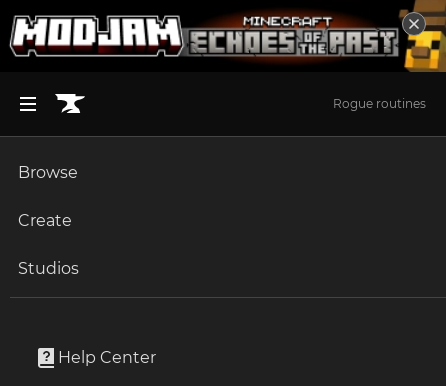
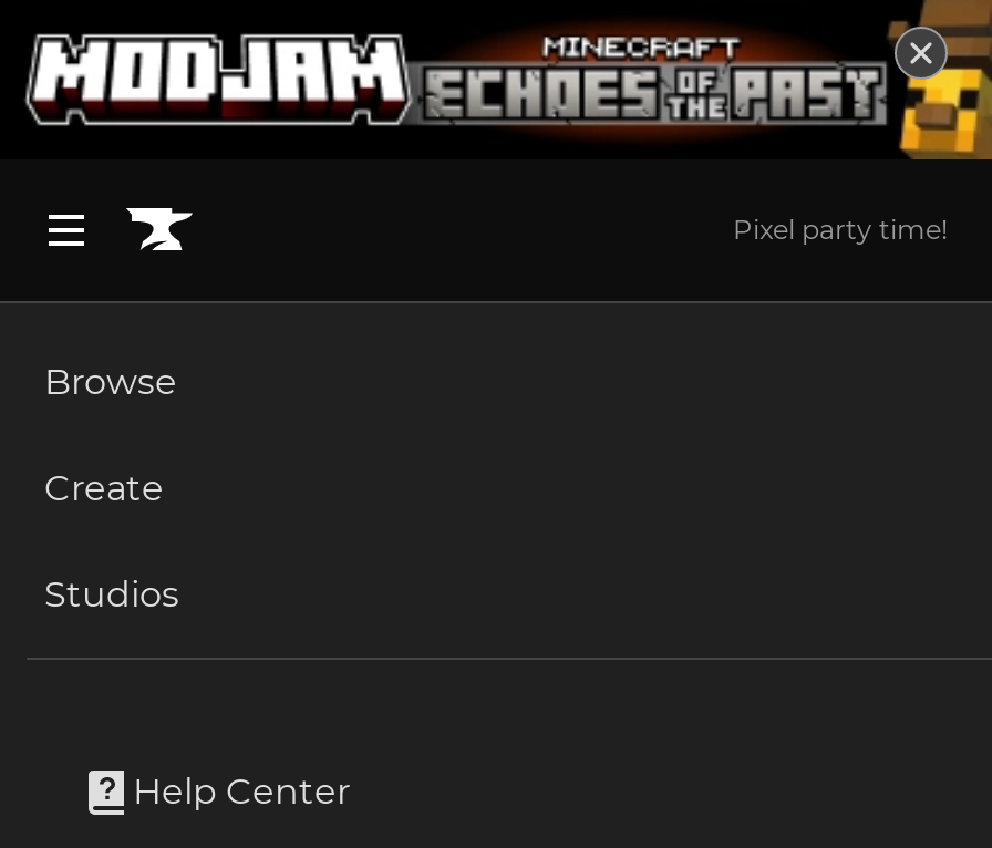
[333,96,426,111] Rogue routines -> [733,212,948,245] Pixel party time!

